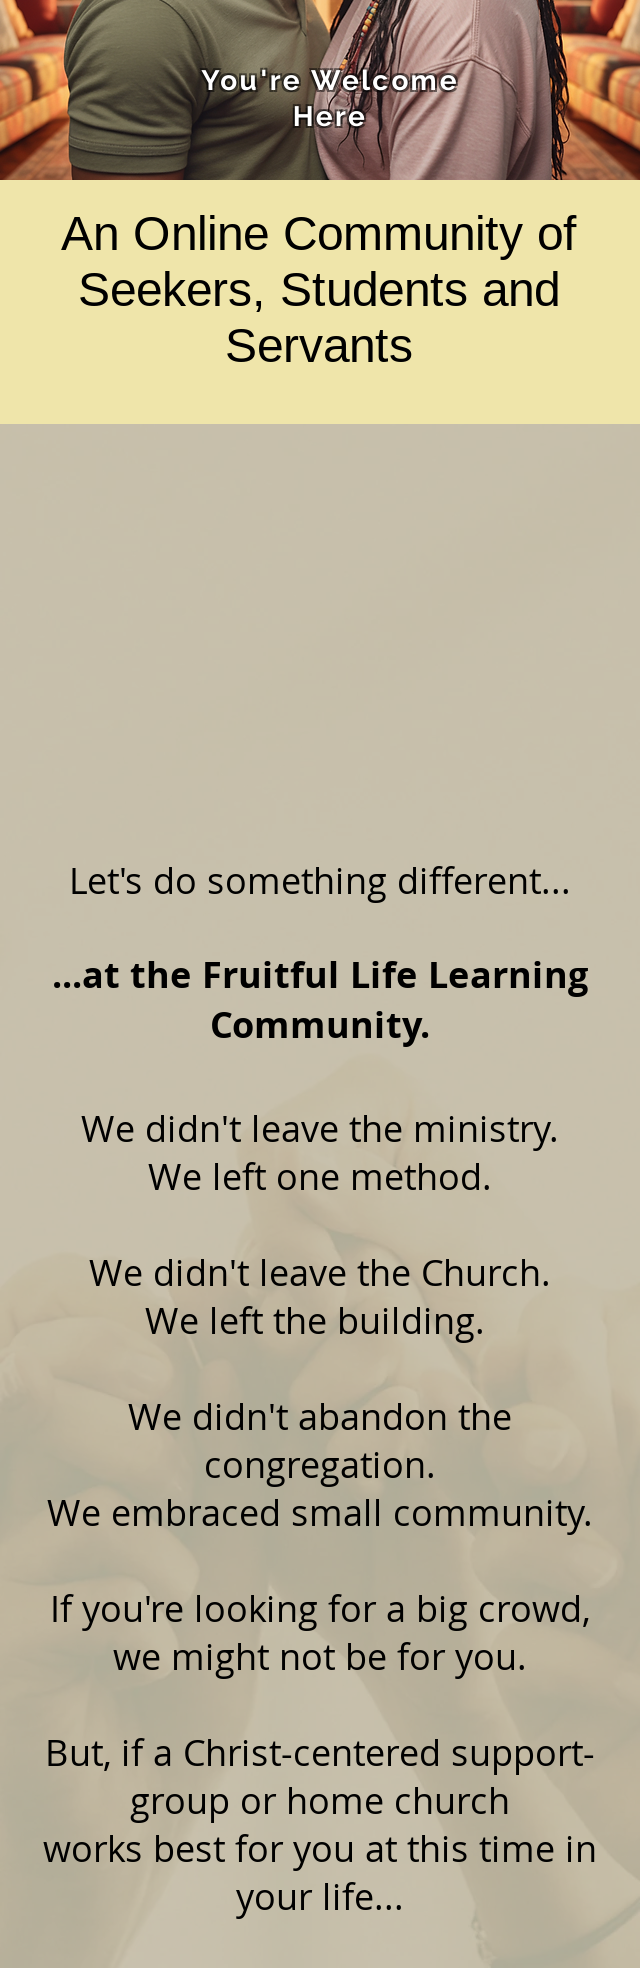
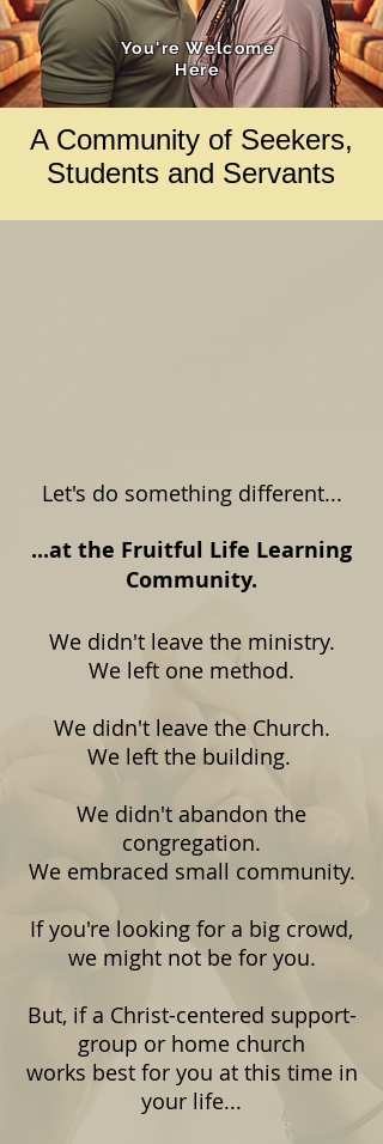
[61,206,577,372] An Online Community of | Seekers, Students and | Servants -> [29,123,352,189] A Community of Seekers, | Students and Servants

